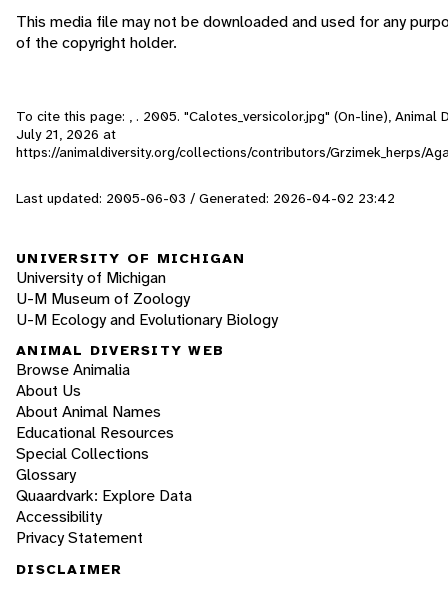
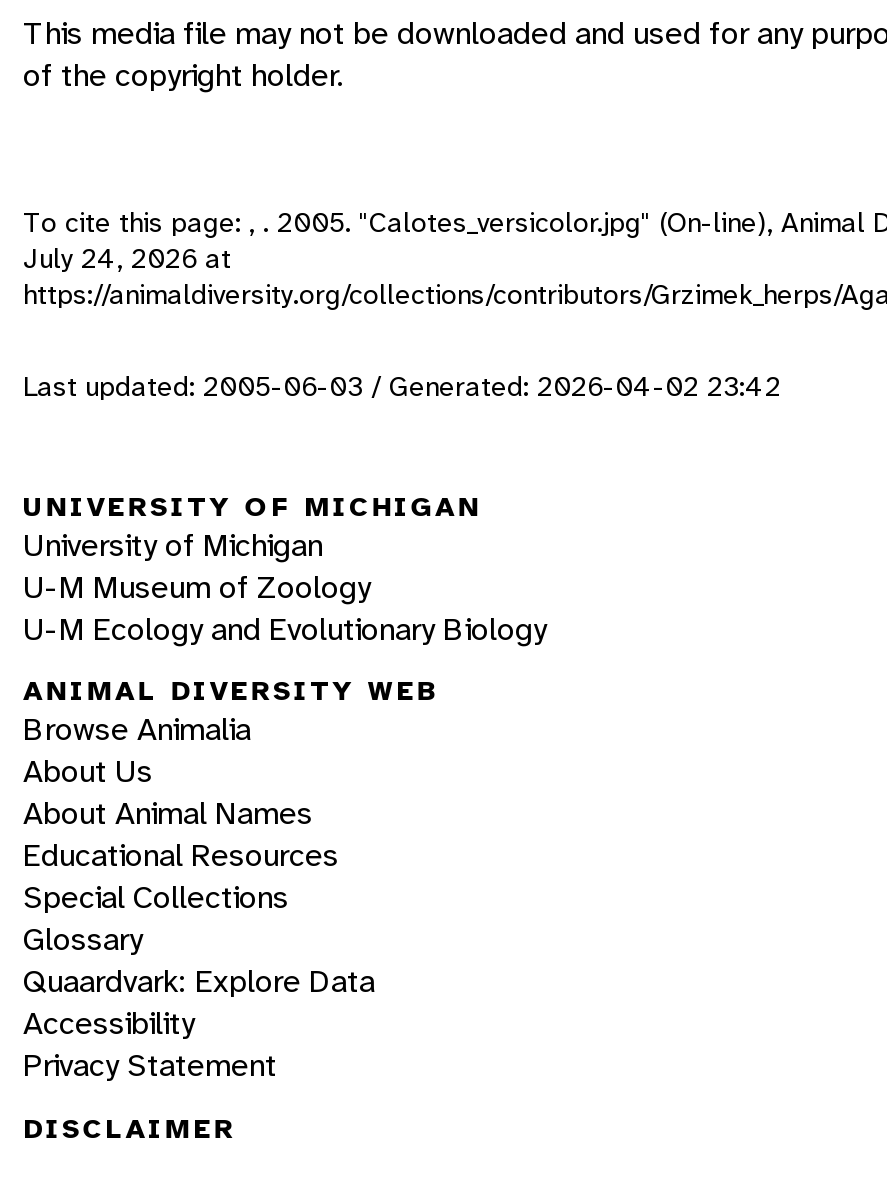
[16,125,116,143] July 21, 2026 at -> [23,240,231,276] July 24, 2026 at

